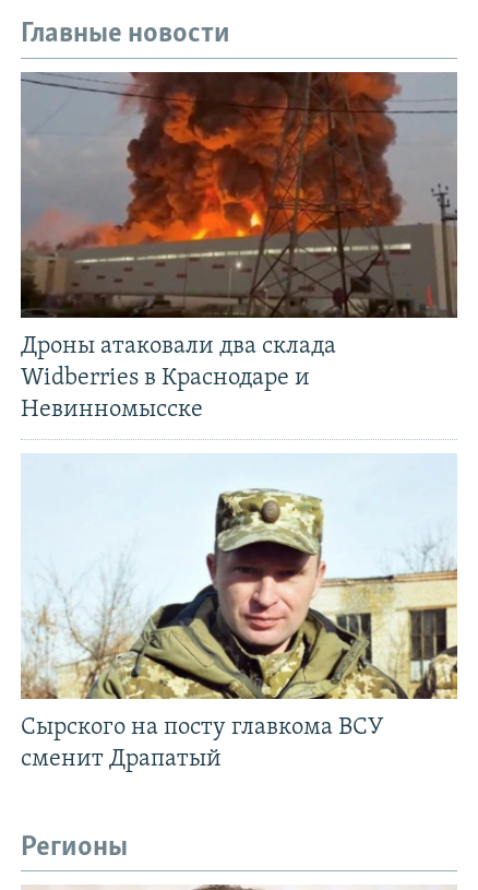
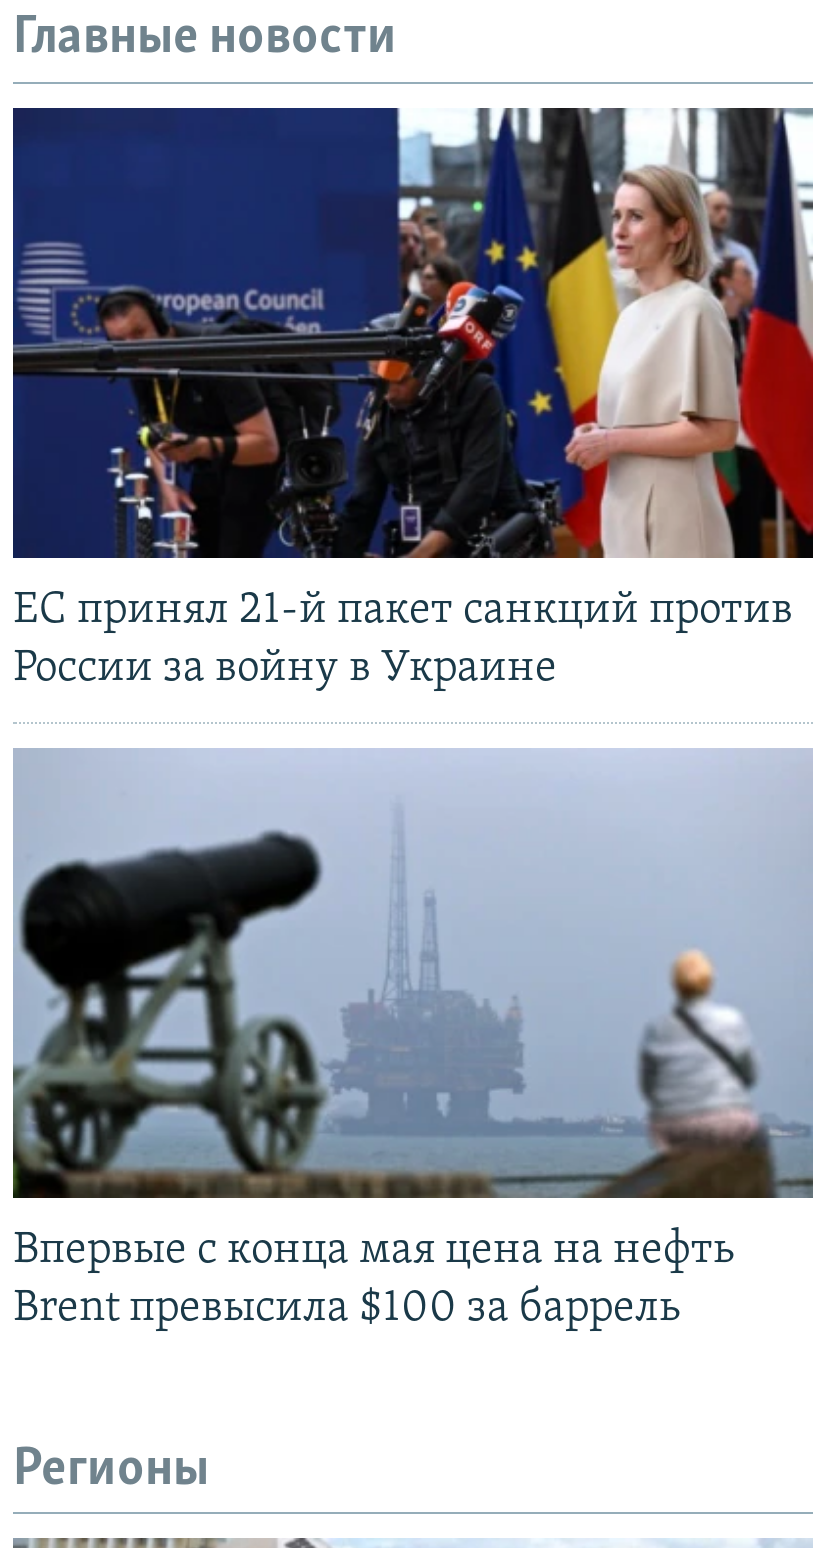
[20,71,458,423] [image] | Дроны атаковали два склада | Widberries в Краснодаре и | Невинномысске -> [11,106,813,692] [image] | ЕС принял 21-й пакет санкций против | России за войну в Украине
[21,454,458,772] [image] | Сырского на посту главкома ВСУ | сменит Драпатый -> [11,750,813,1332] [image] | Впервые с конца мая цена на нефть | Brent превысила $100 за баррель

